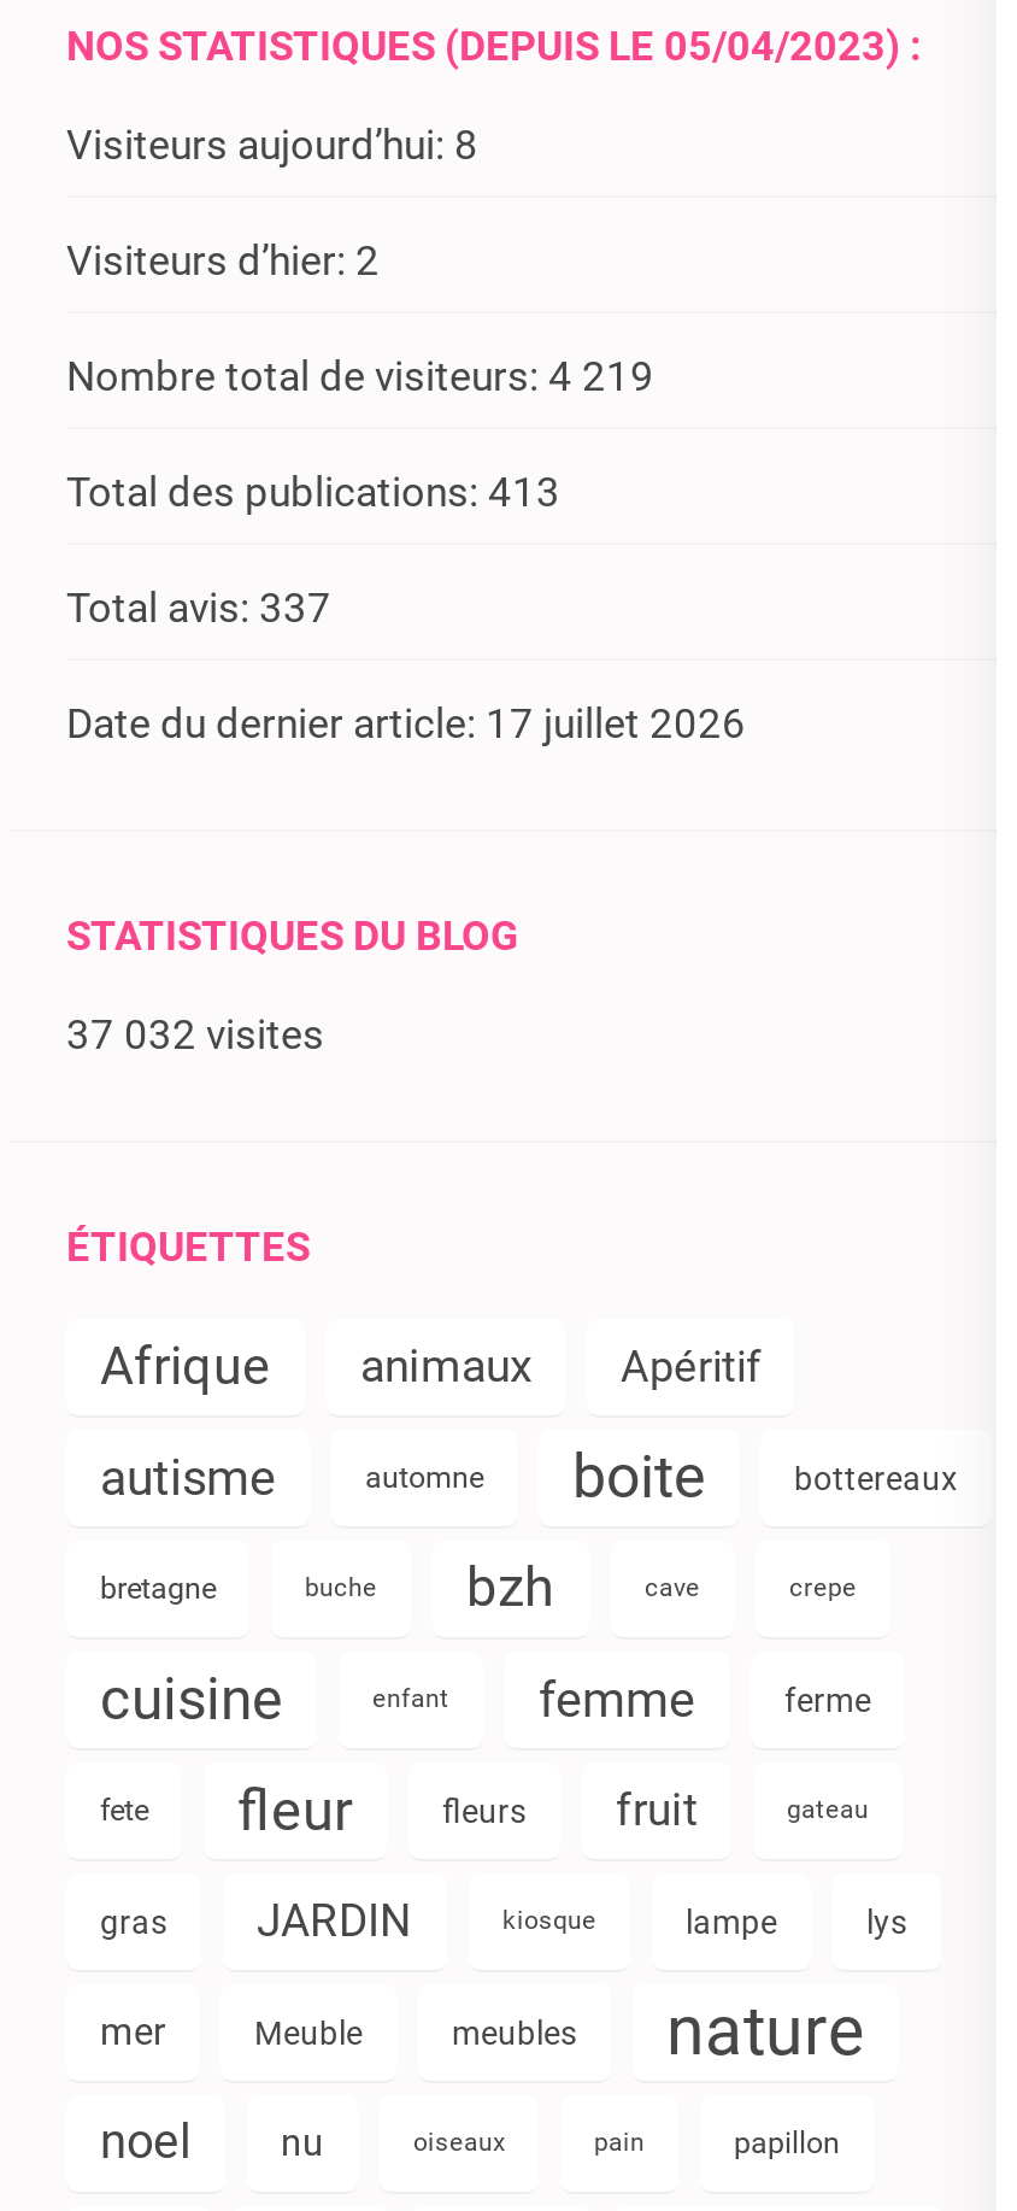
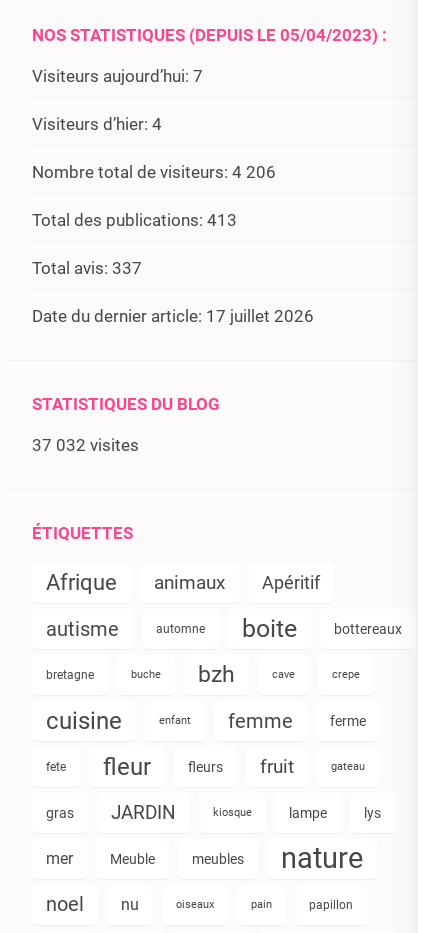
[66,121,478,169] Visiteurs aujourd’hui: 8 -> [32,66,203,86] Visiteurs aujourd’hui: 7
[66,236,380,285] Visiteurs d’hier: 2 -> [32,114,162,134] Visiteurs d’hier: 4
[66,352,654,400] Nombre total de visiteurs: 4 219 -> [32,162,276,182] Nombre total de visiteurs: 4 206

